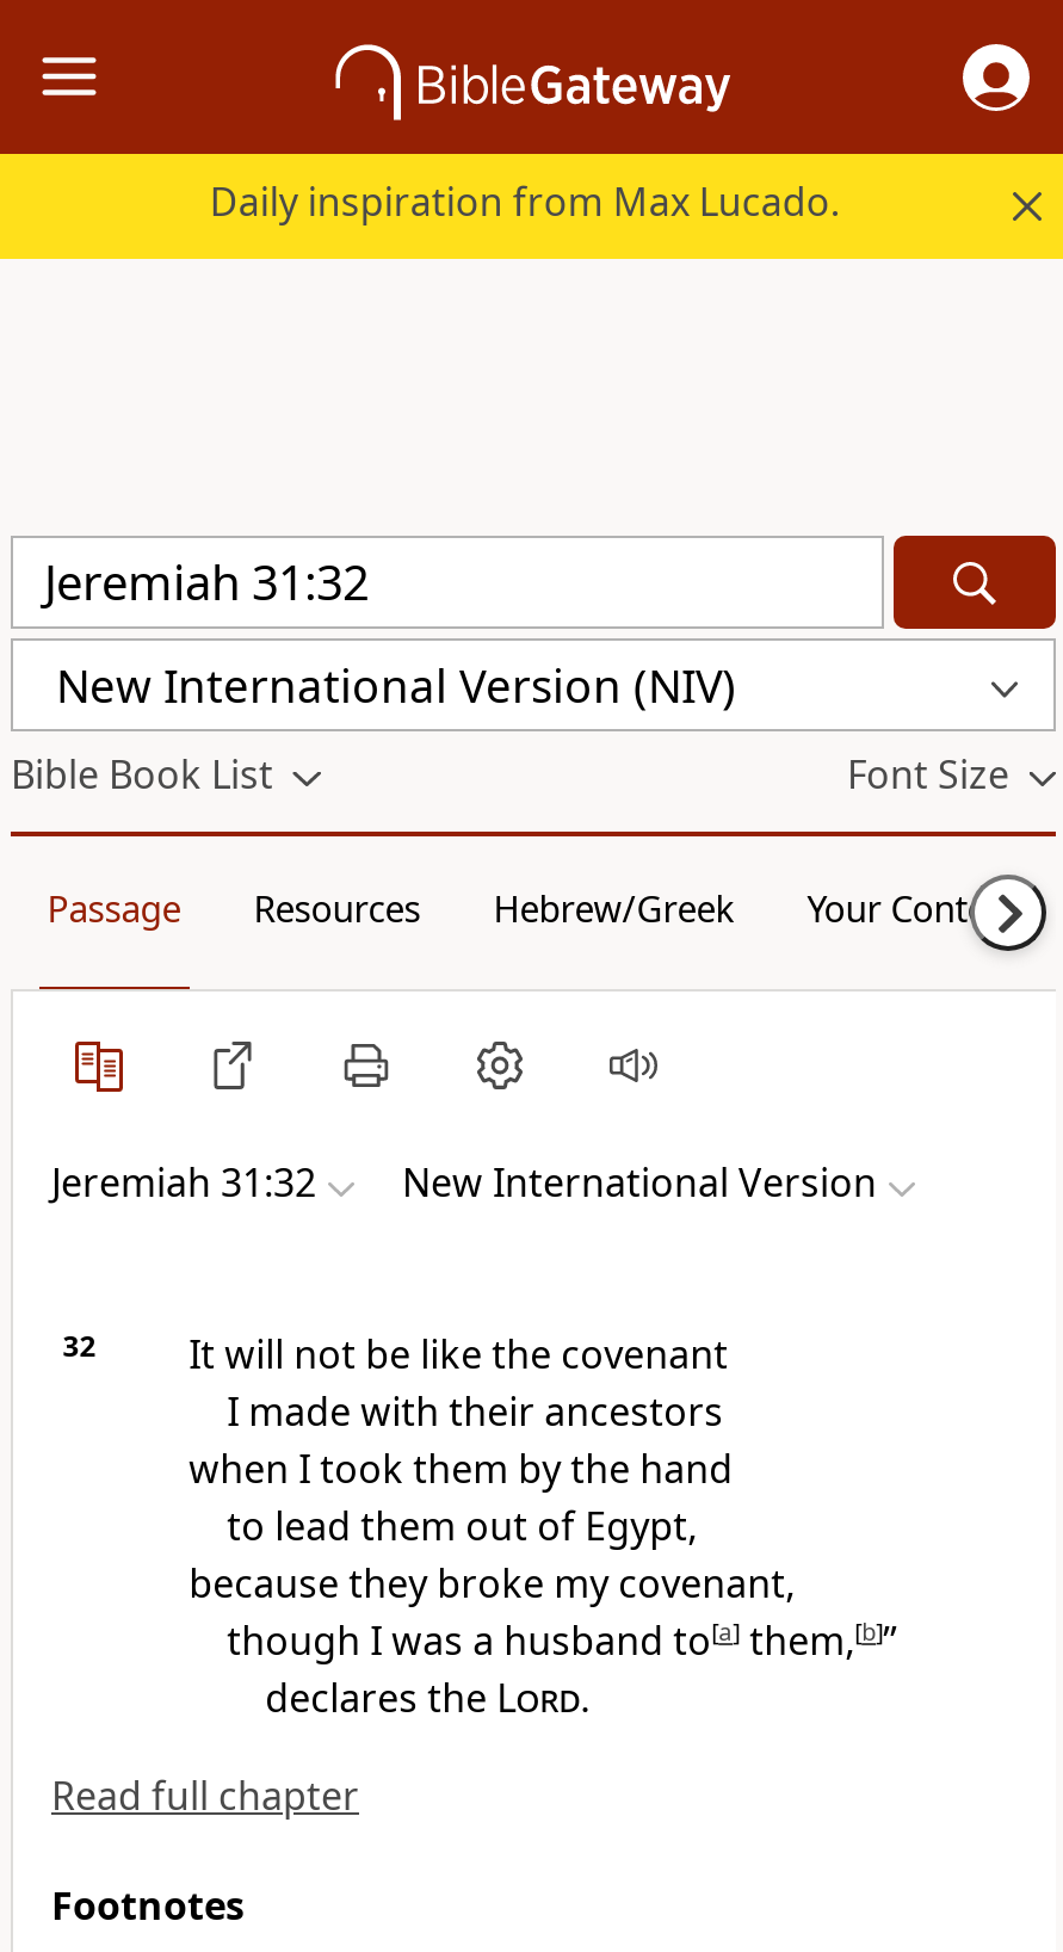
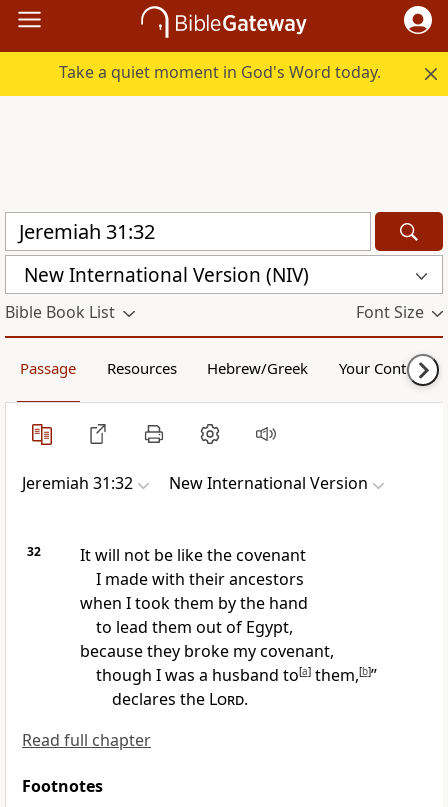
[210,175,840,228] Daily inspiration from Max Lucado. -> [59,61,381,83] Take a quiet moment in God's Word today.

